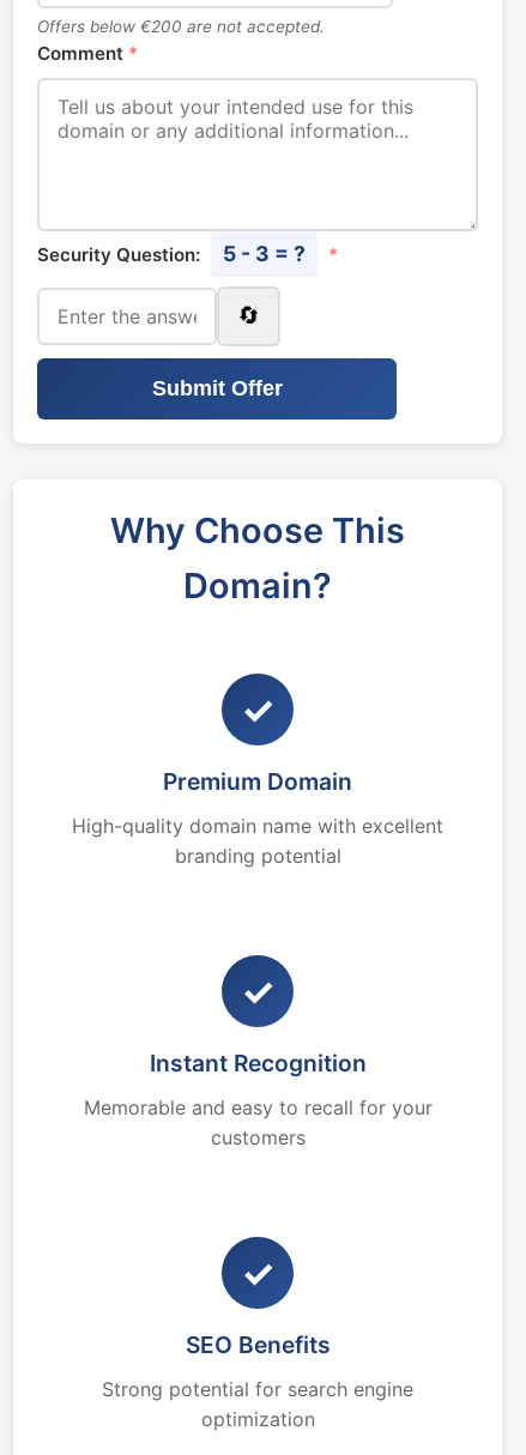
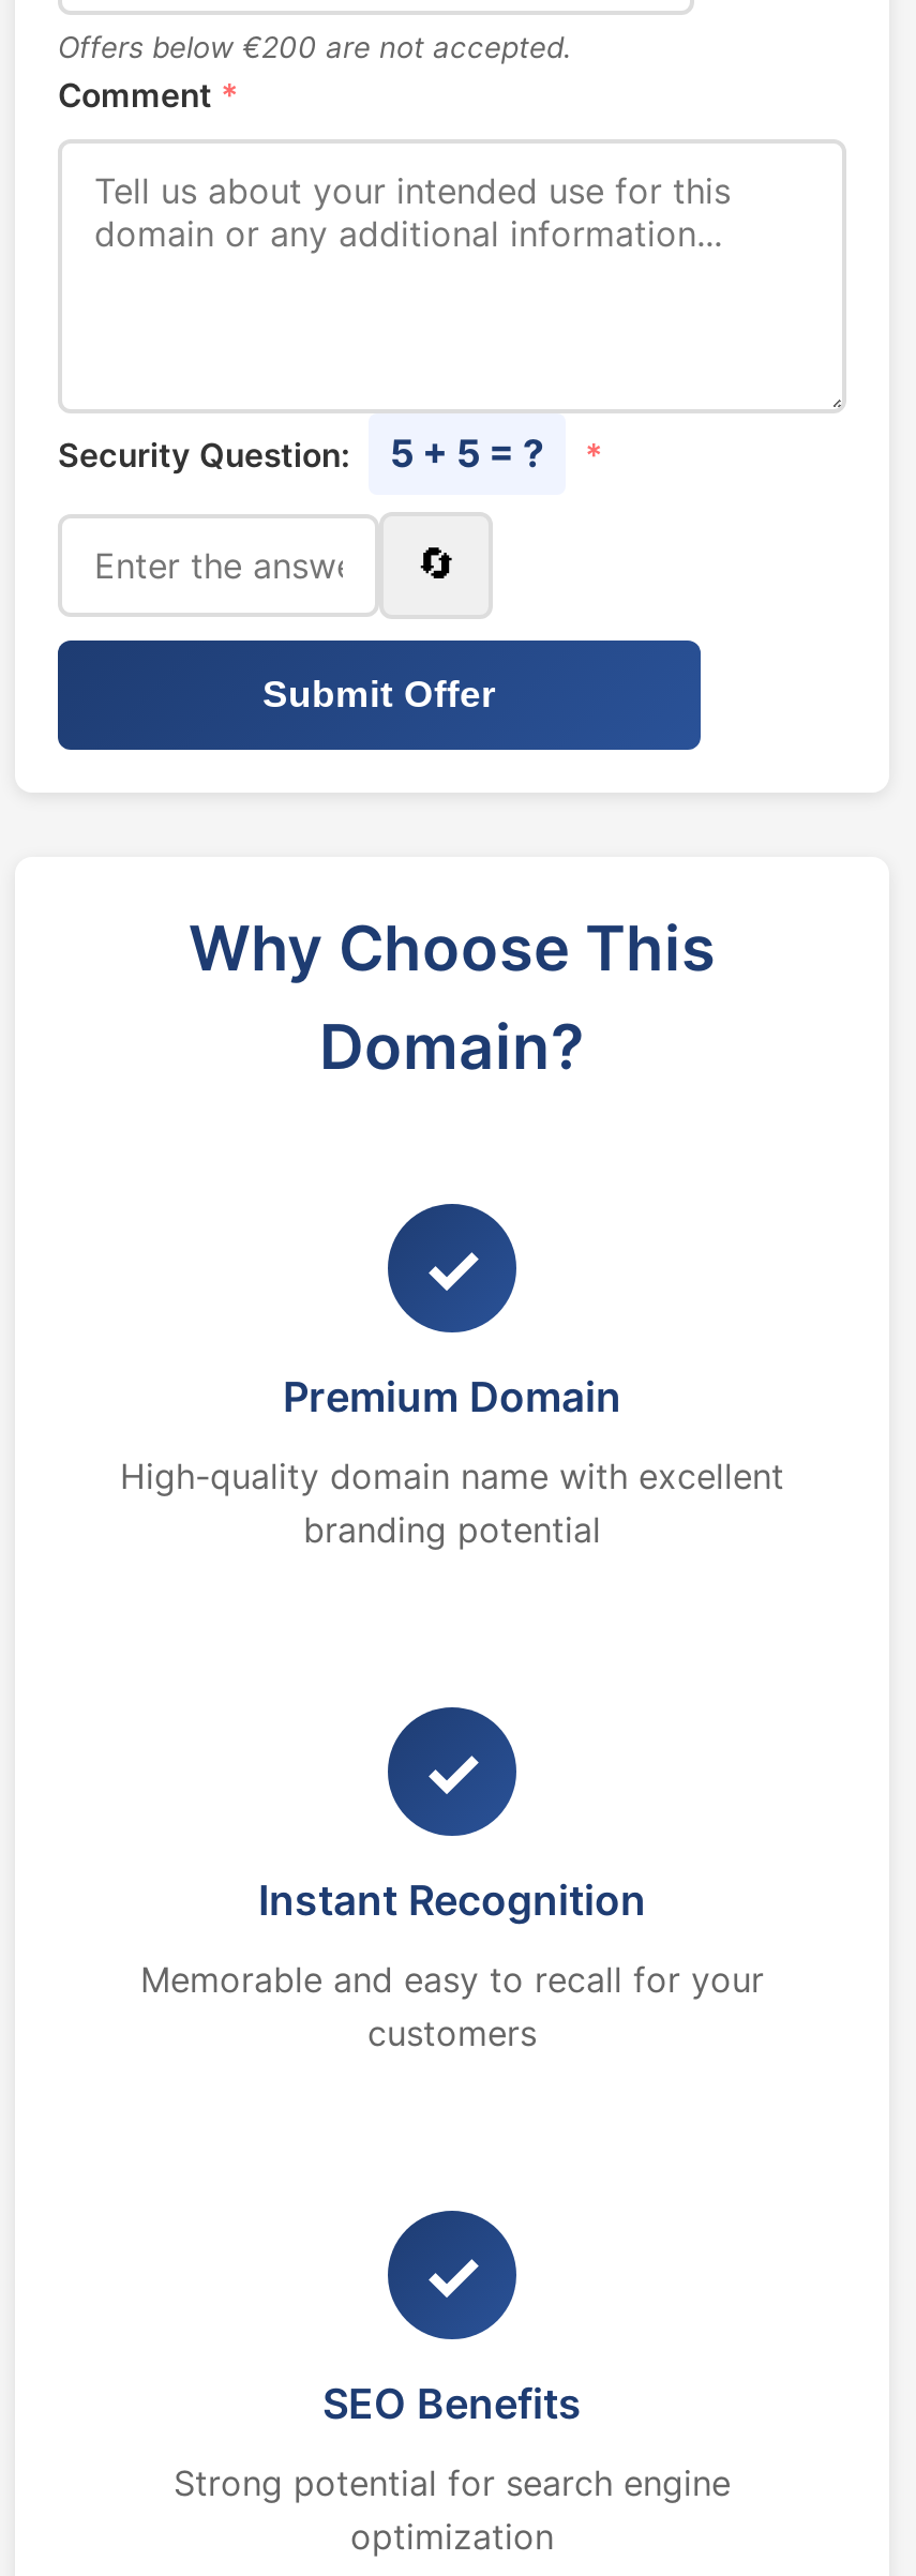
[223,241,306,266] 5 - 3 = ? -> [390,431,544,476] 5 + 5 = ?

